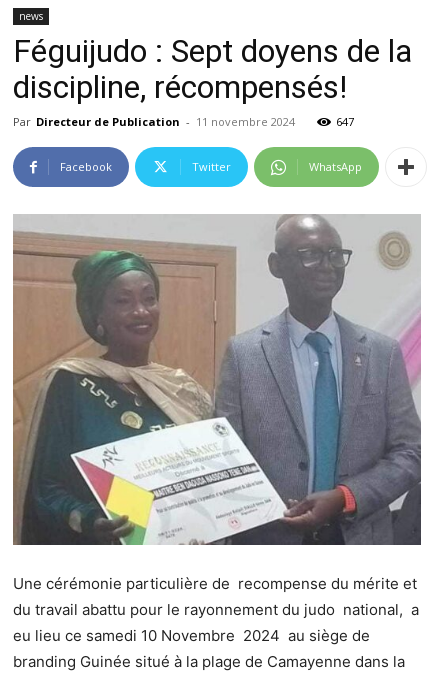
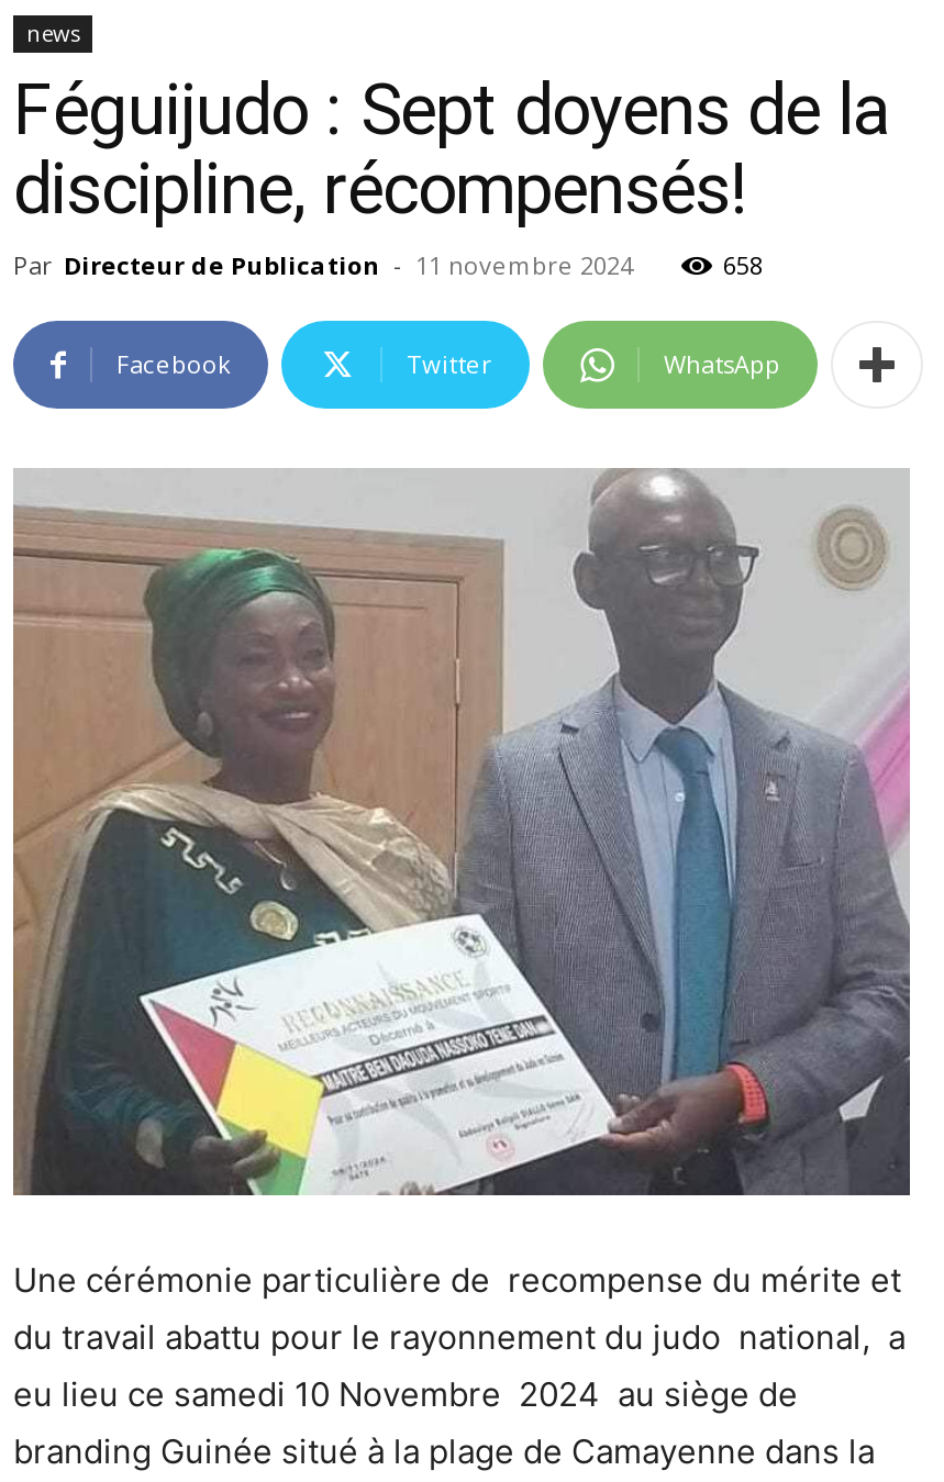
[336,114,354,129] 647 -> [723,248,763,281] 658

